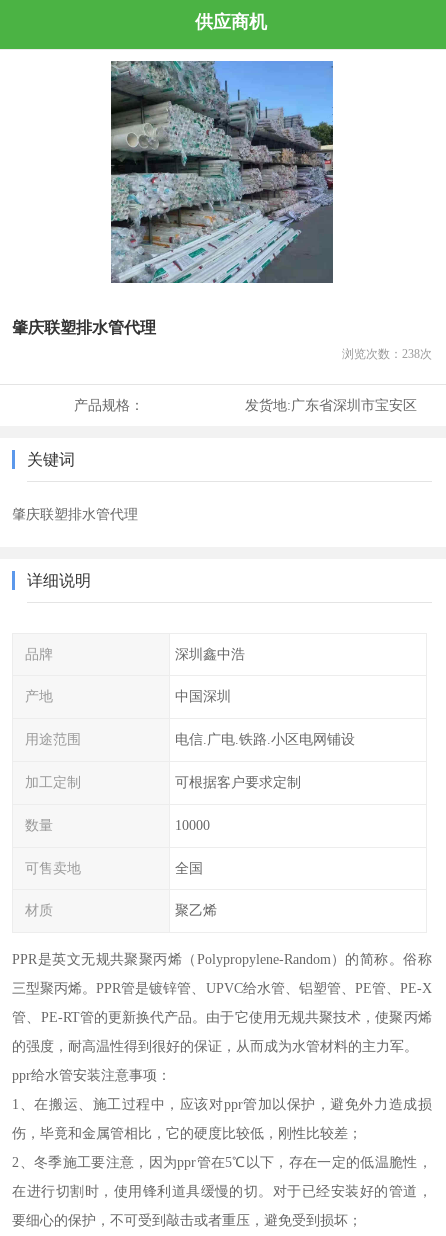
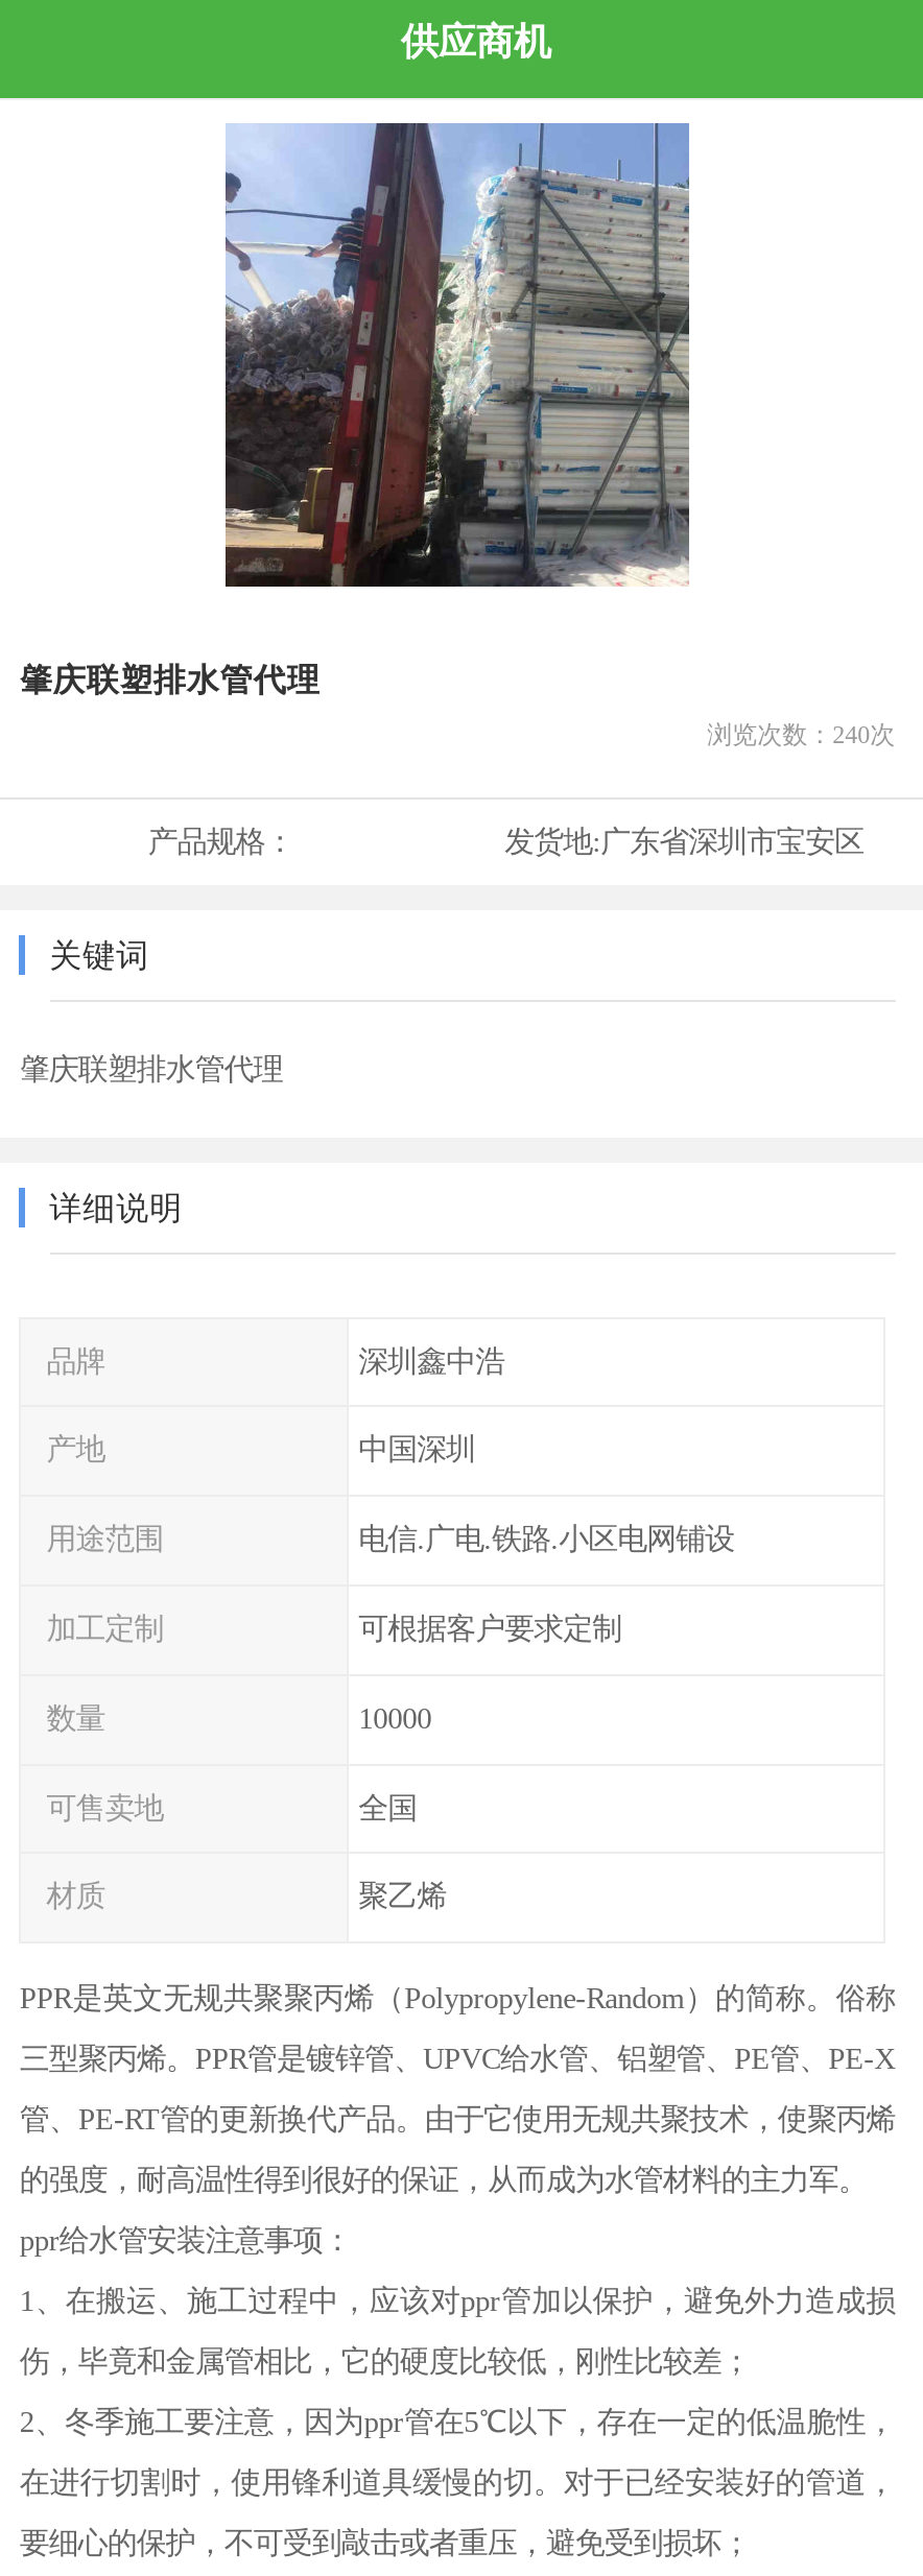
[110,60,334,284] [image] -> [223,123,691,589] [image]
[342,347,432,361] 浏览次数：238次 -> [707,719,895,749] 浏览次数：240次

